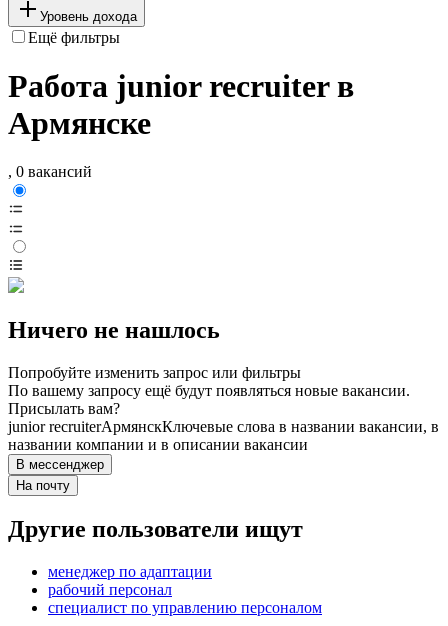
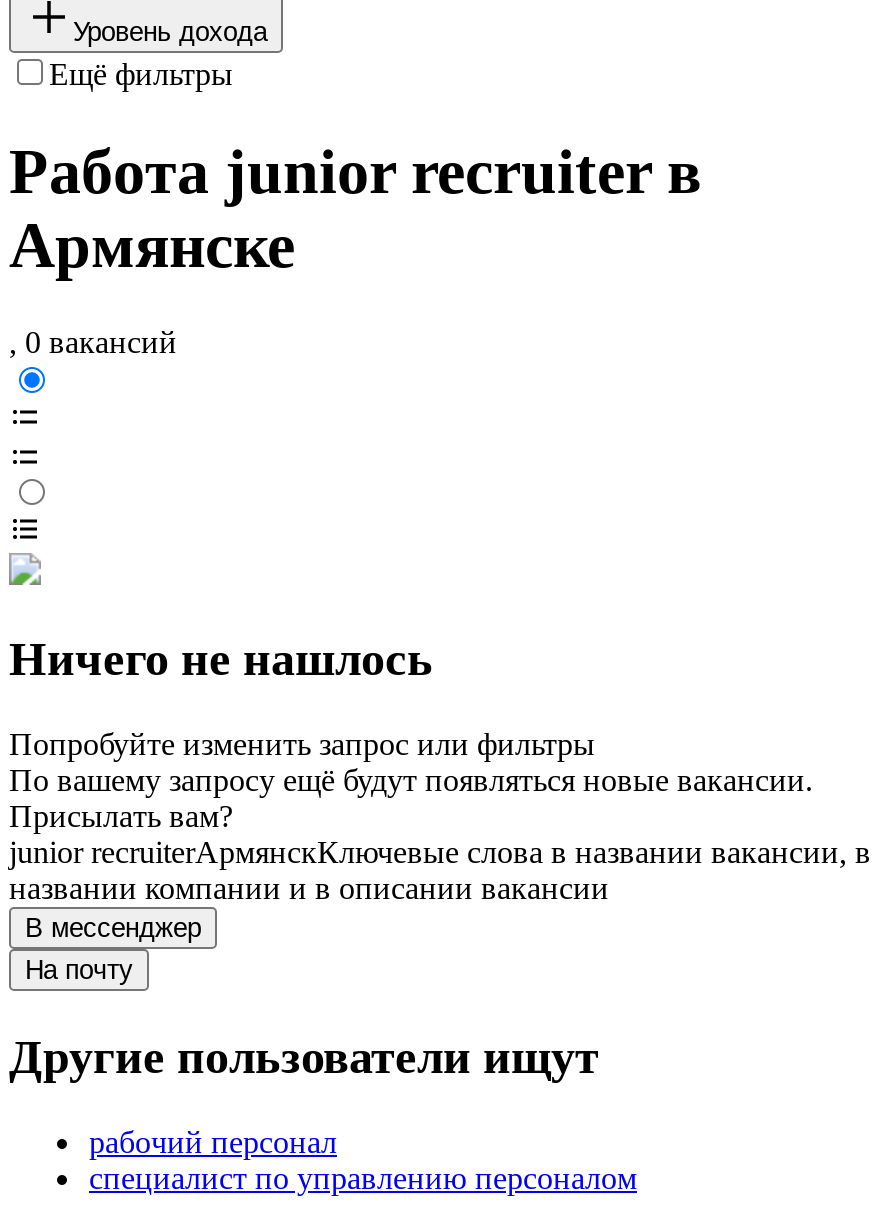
[48,563,212,580] менеджер по адаптации -> none

